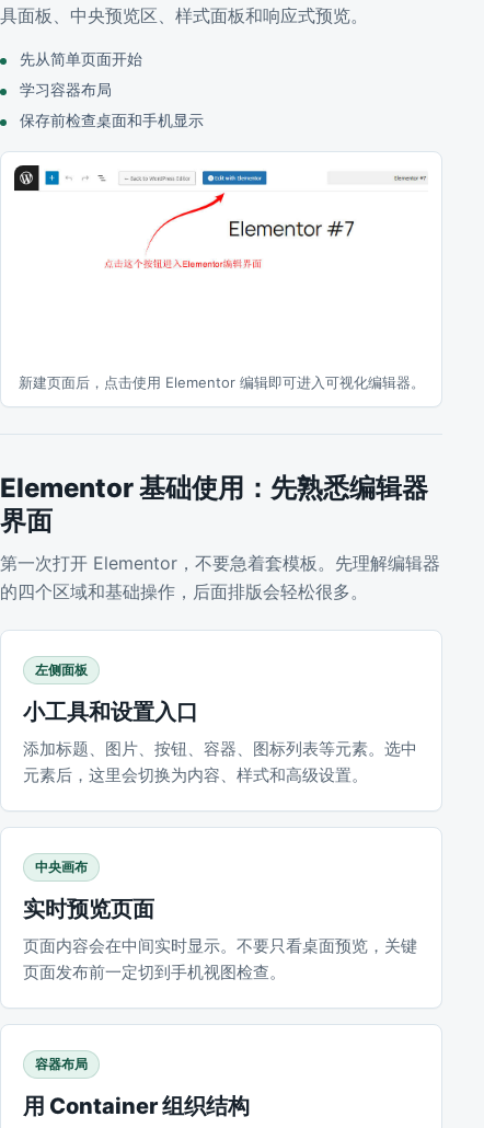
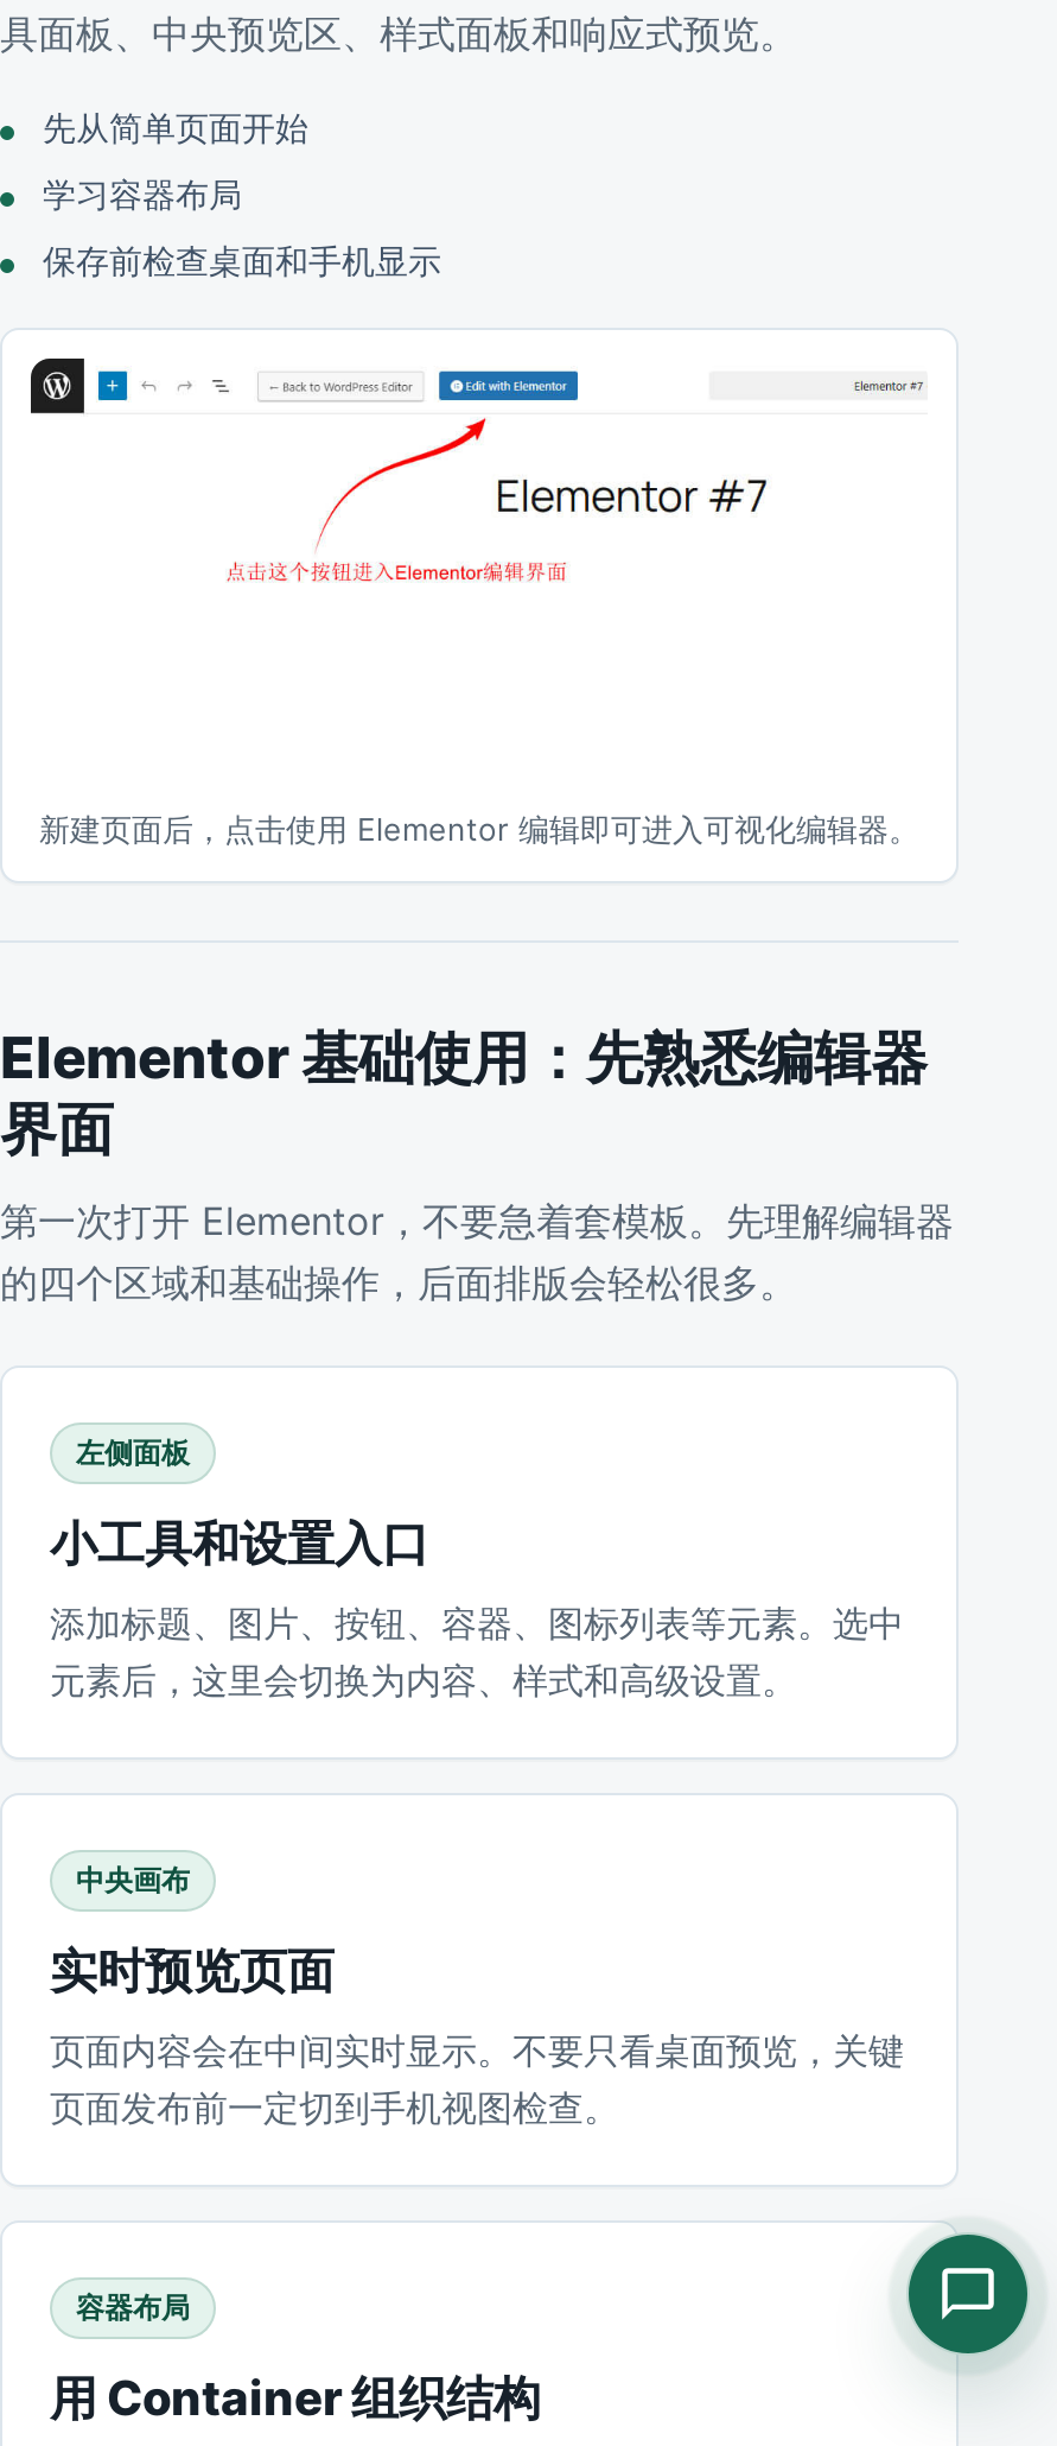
none -> [890,2228,1046,2380] [image]

